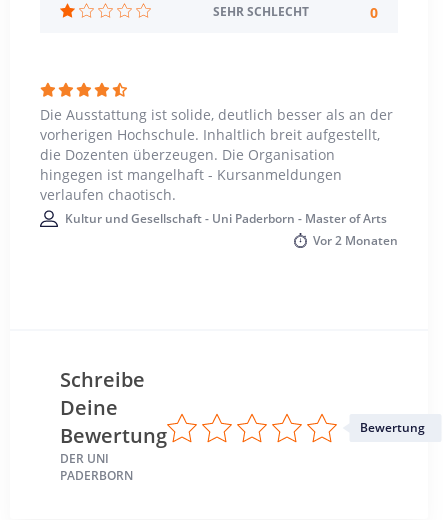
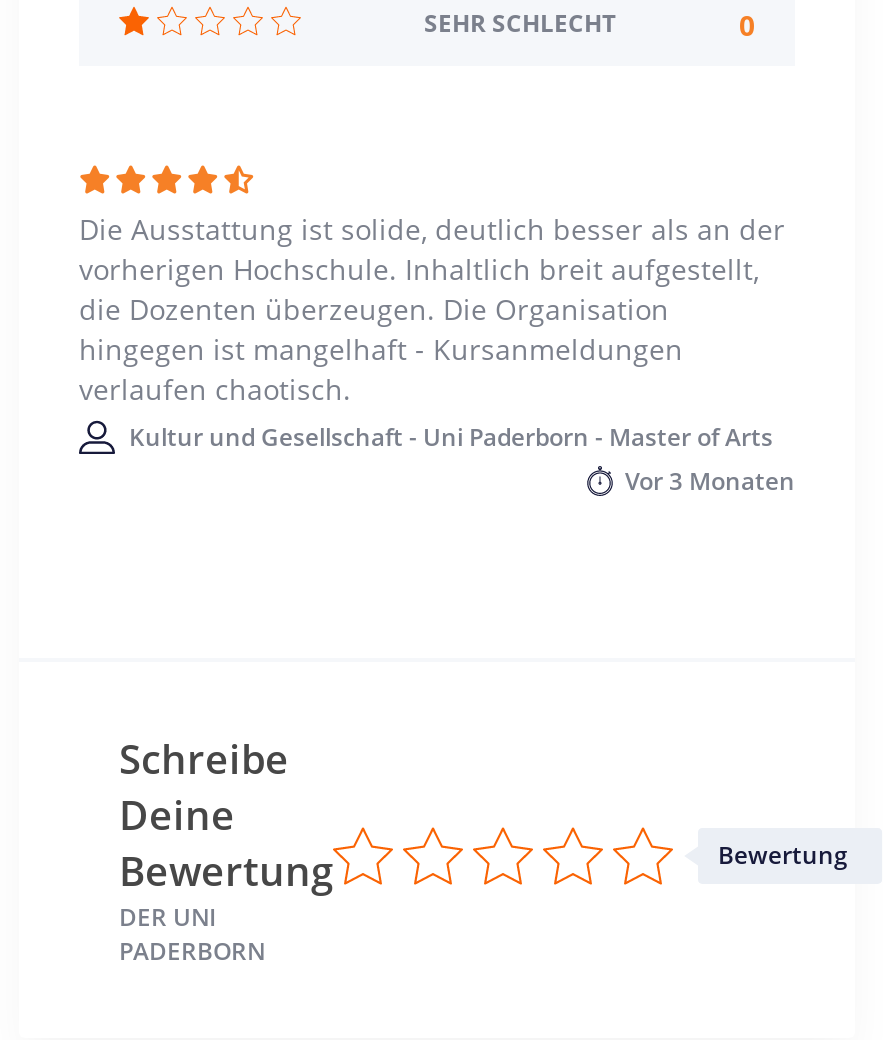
[313,232,398,249] Vor 2 Monaten -> [625,464,795,498] Vor 3 Monaten

